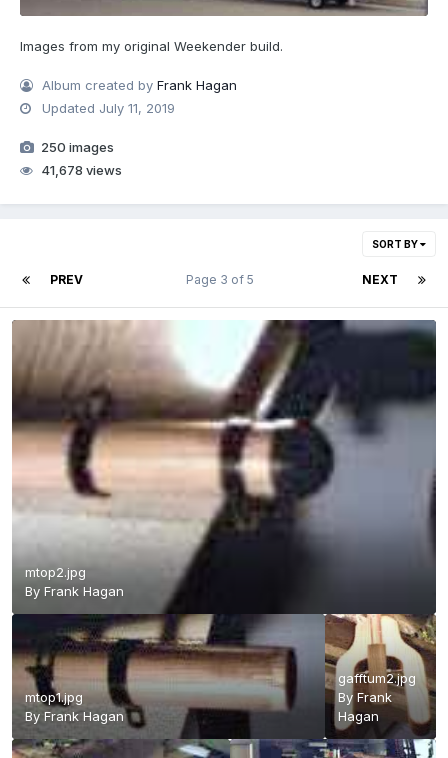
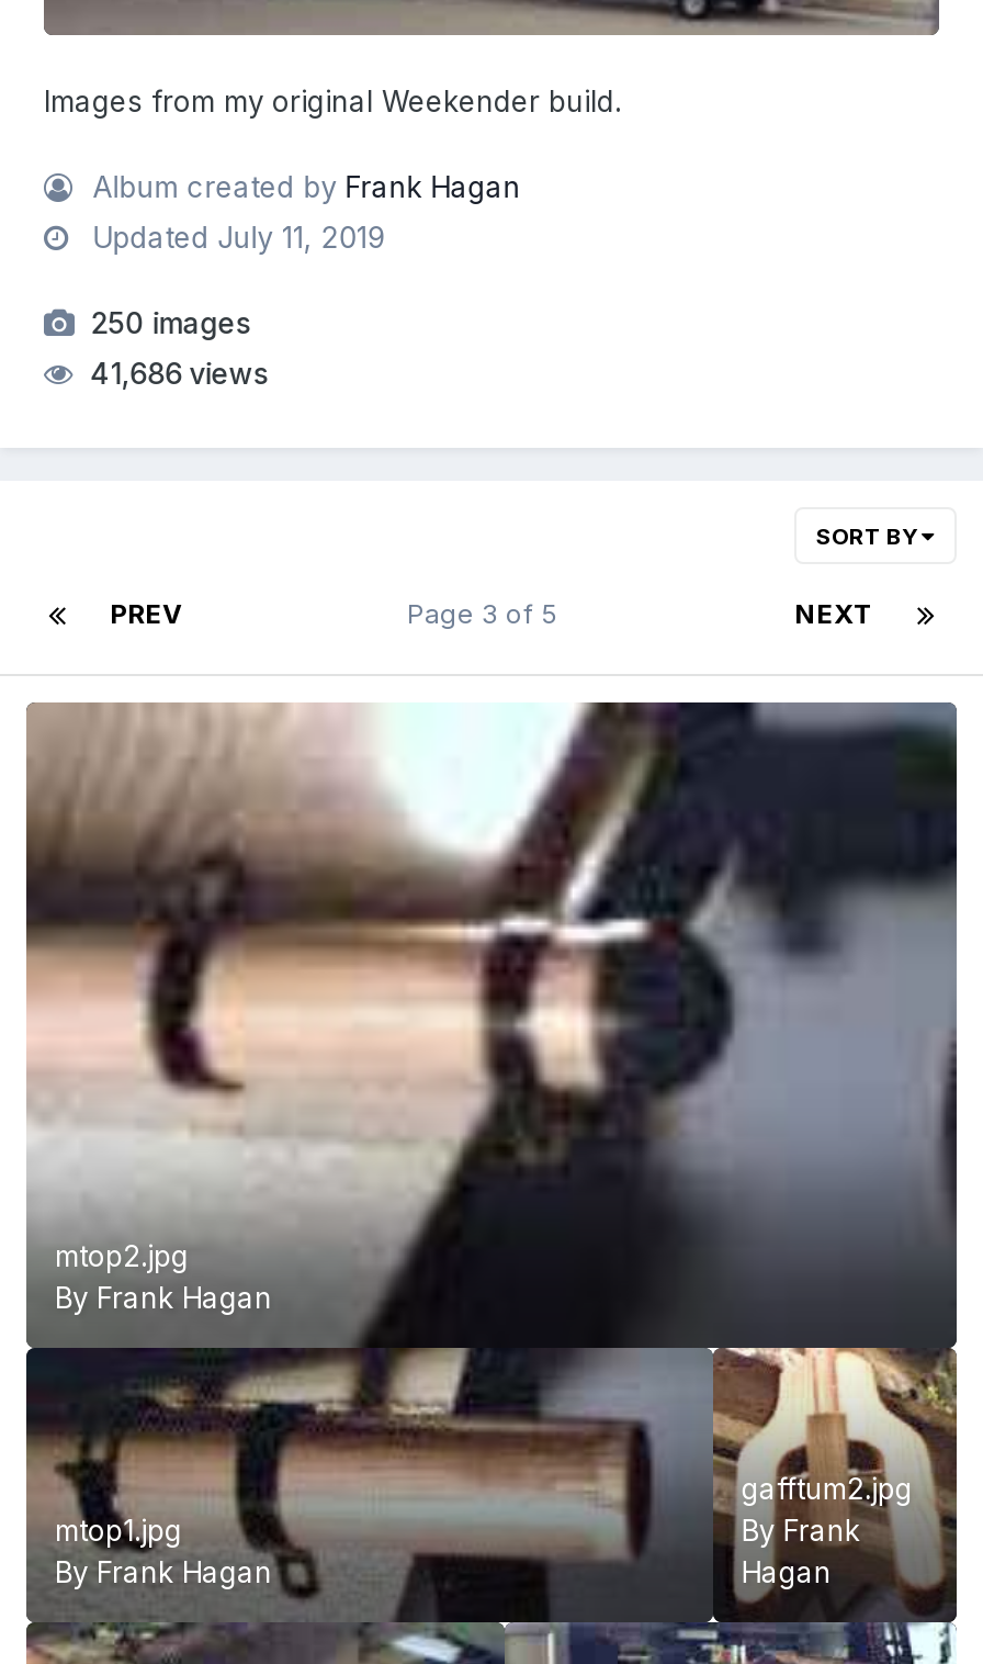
[38,162,122,178] 41,678 views -> [84,356,268,391] 41,686 views

